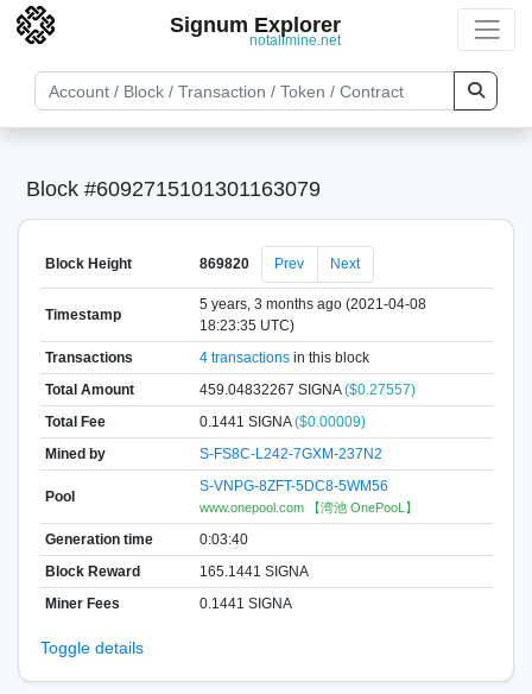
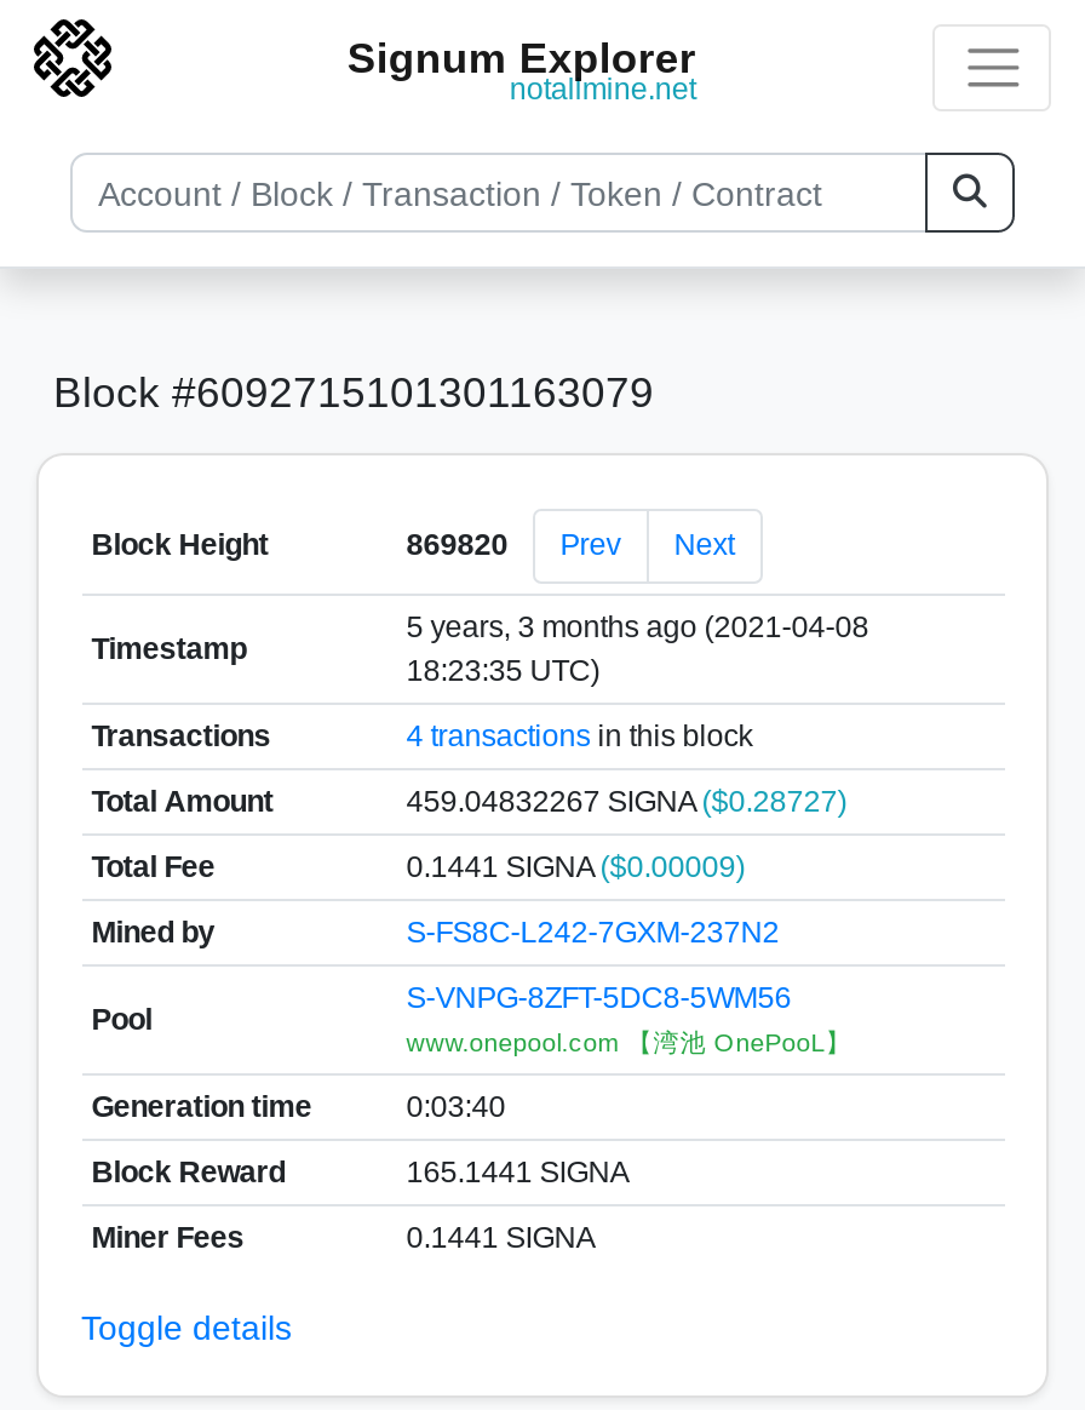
[199,381,415,398] 459.04832267 SIGNA ($0.27557) -> [406,784,847,818] 459.04832267 SIGNA ($0.28727)

